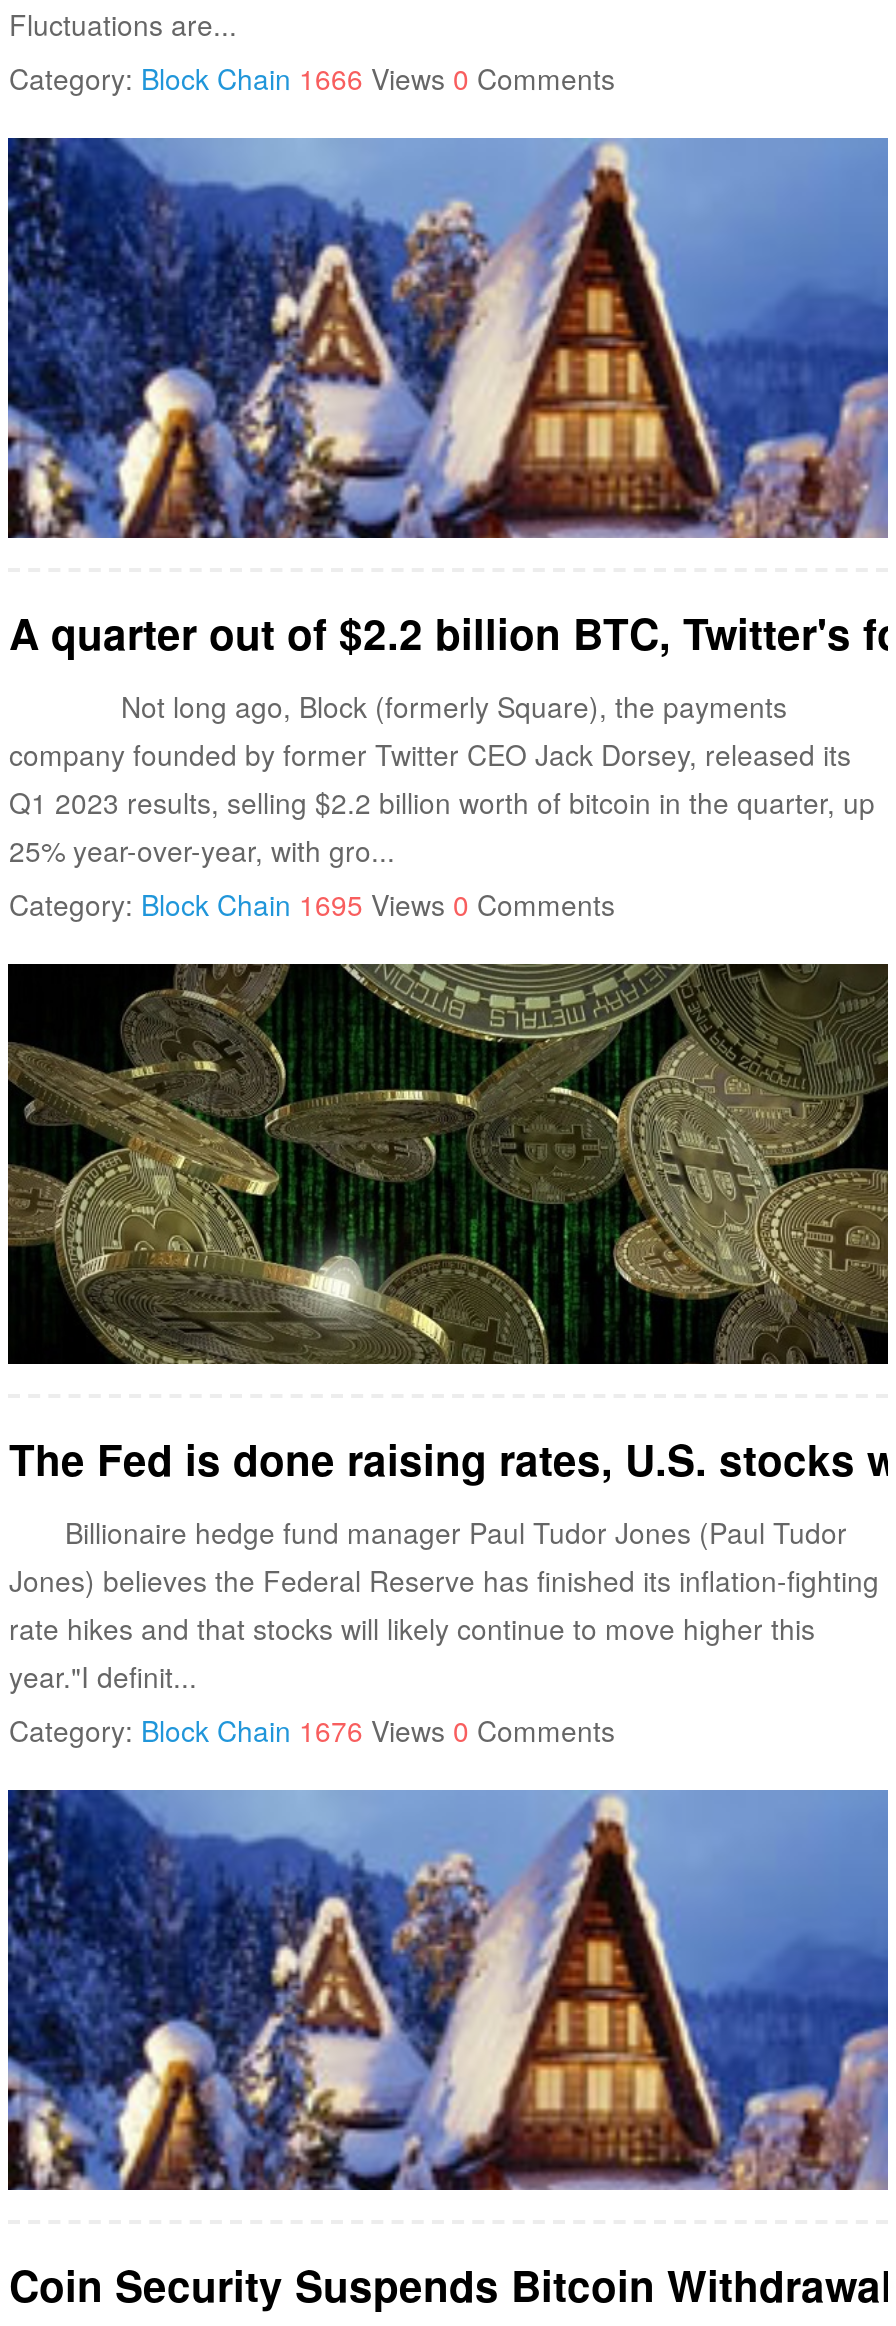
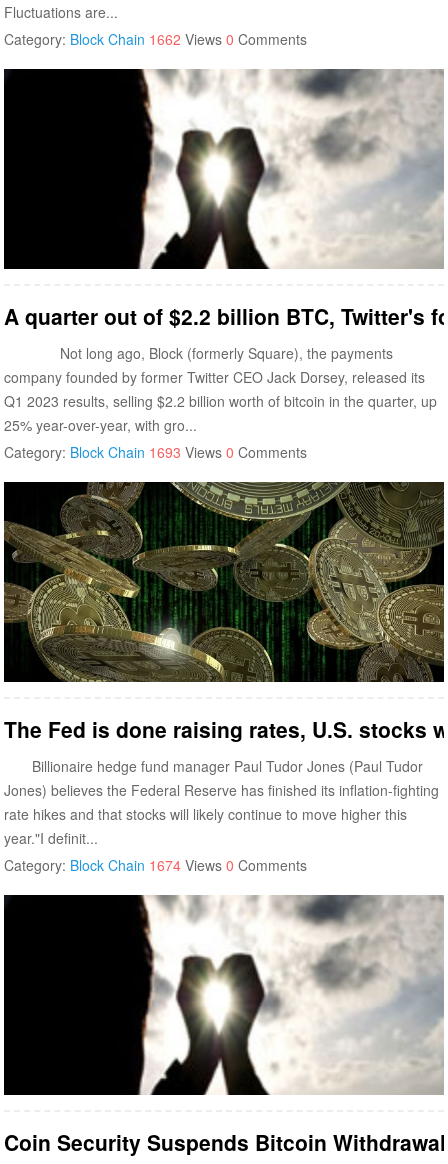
[9,58,615,98] Category: Block Chain 1666 Views 0 Comments -> [4,29,307,49] Category: Block Chain 1662 Views 0 Comments
[6,136,890,540] [image] -> [3,68,444,270] [image]
[9,884,615,924] Category: Block Chain 1695 Views 0 Comments -> [4,442,307,462] Category: Block Chain 1693 Views 0 Comments
[9,1710,615,1750] Category: Block Chain 1676 Views 0 Comments -> [4,855,307,875] Category: Block Chain 1674 Views 0 Comments
[6,1788,890,2192] [image] -> [3,894,444,1096] [image]

